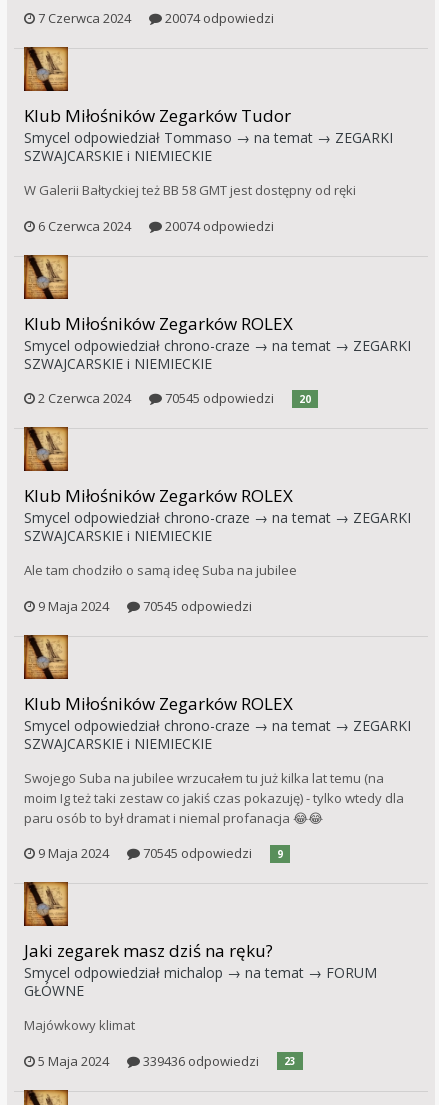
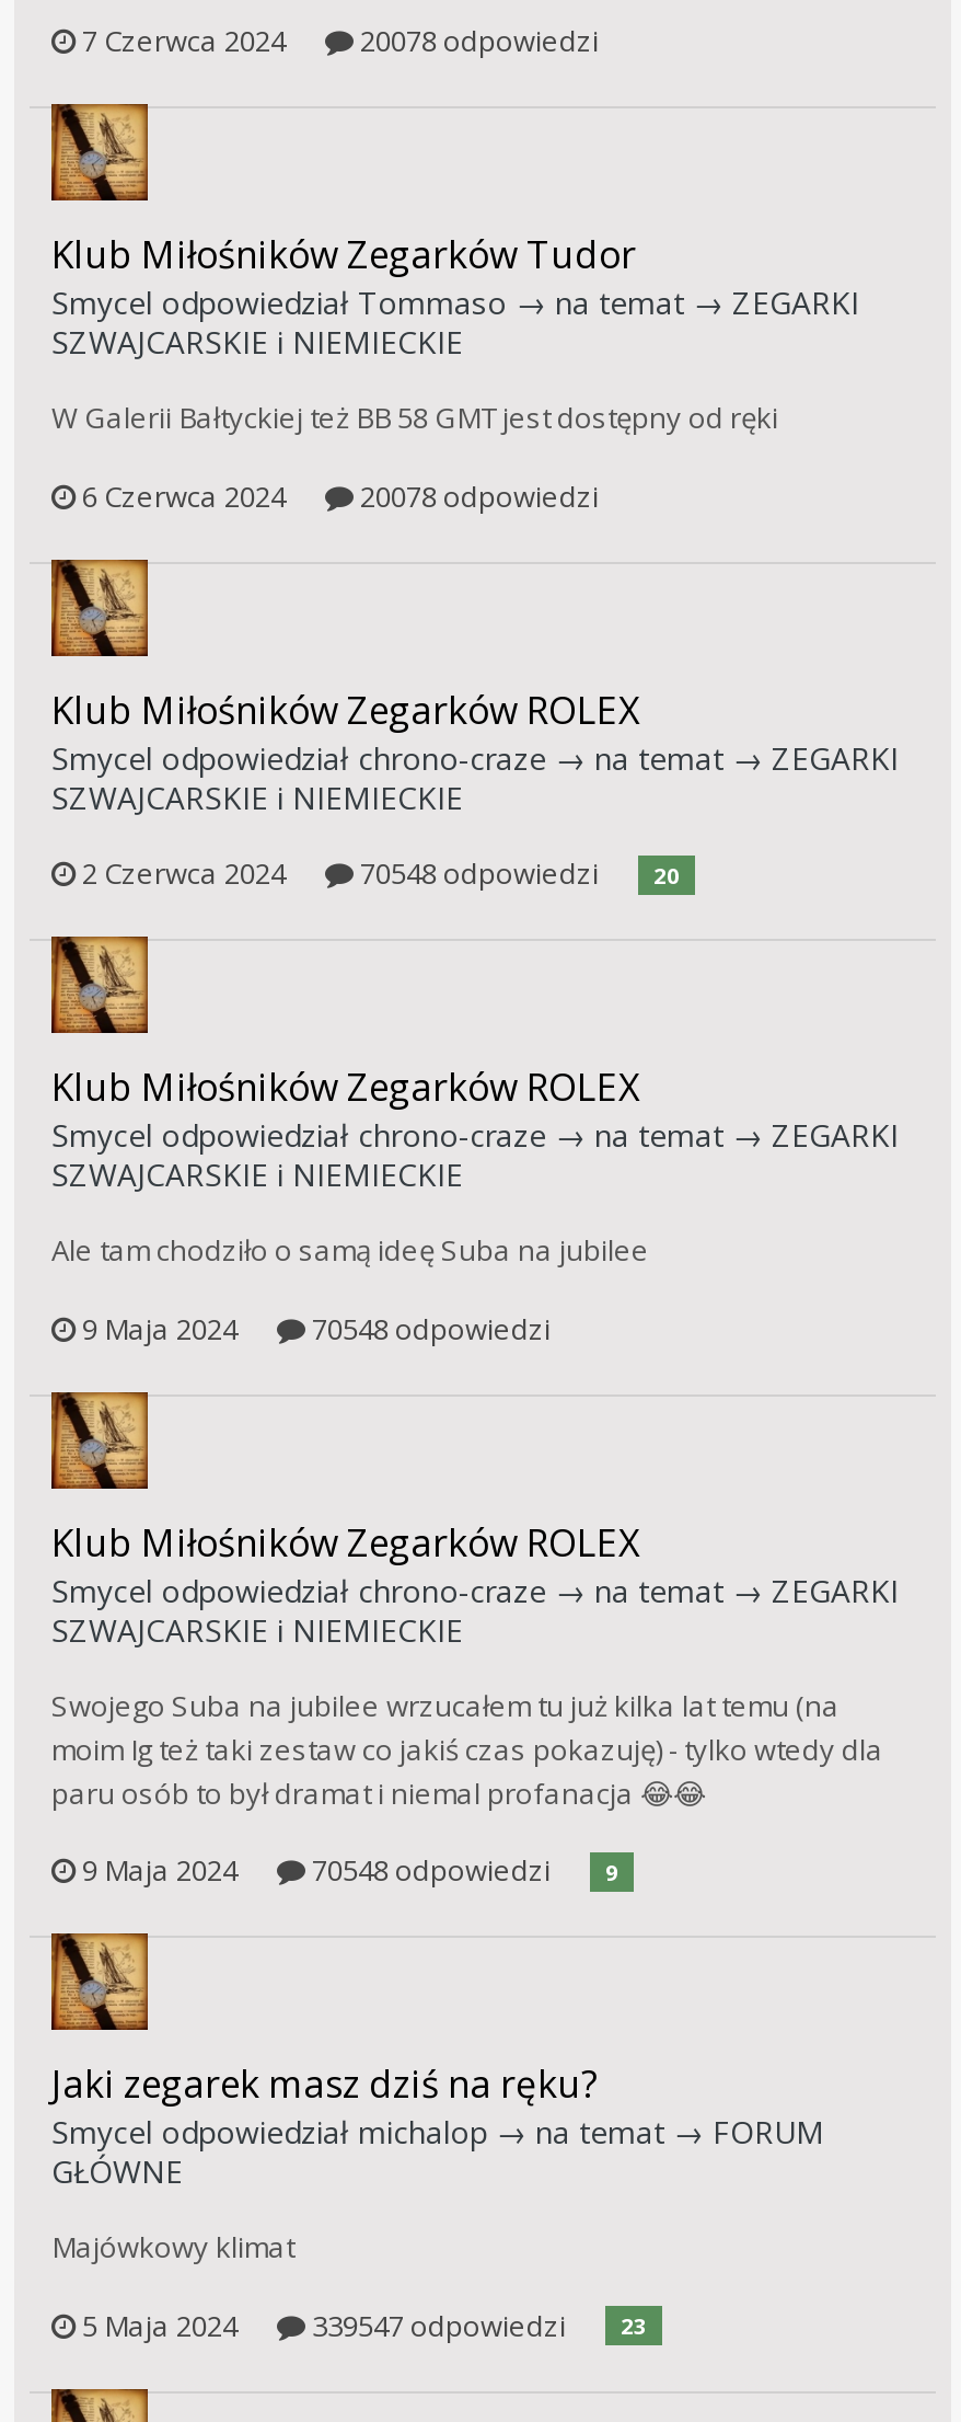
[38,9,274,27] 7 Czerwca 2024 20074 odpowiedzi -> [82,21,599,61] 7 Czerwca 2024 20078 odpowiedzi
[38,217,274,235] 6 Czerwca 2024 20074 odpowiedzi -> [82,476,599,515] 6 Czerwca 2024 20078 odpowiedzi
[38,389,311,407] 2 Czerwca 2024 70545 odpowiedzi 20 -> [82,854,680,893] 2 Czerwca 2024 70548 odpowiedzi 20
[38,597,252,615] 9 Maja 2024 70545 odpowiedzi -> [82,1309,551,1348] 9 Maja 2024 70548 odpowiedzi
[38,844,283,862] 9 Maja 2024 70545 odpowiedzi 9 -> [82,1851,618,1890] 9 Maja 2024 70548 odpowiedzi 9
[38,1052,296,1070] 5 Maja 2024 339436 odpowiedzi 23 -> [82,2305,647,2345] 5 Maja 2024 339547 odpowiedzi 23

